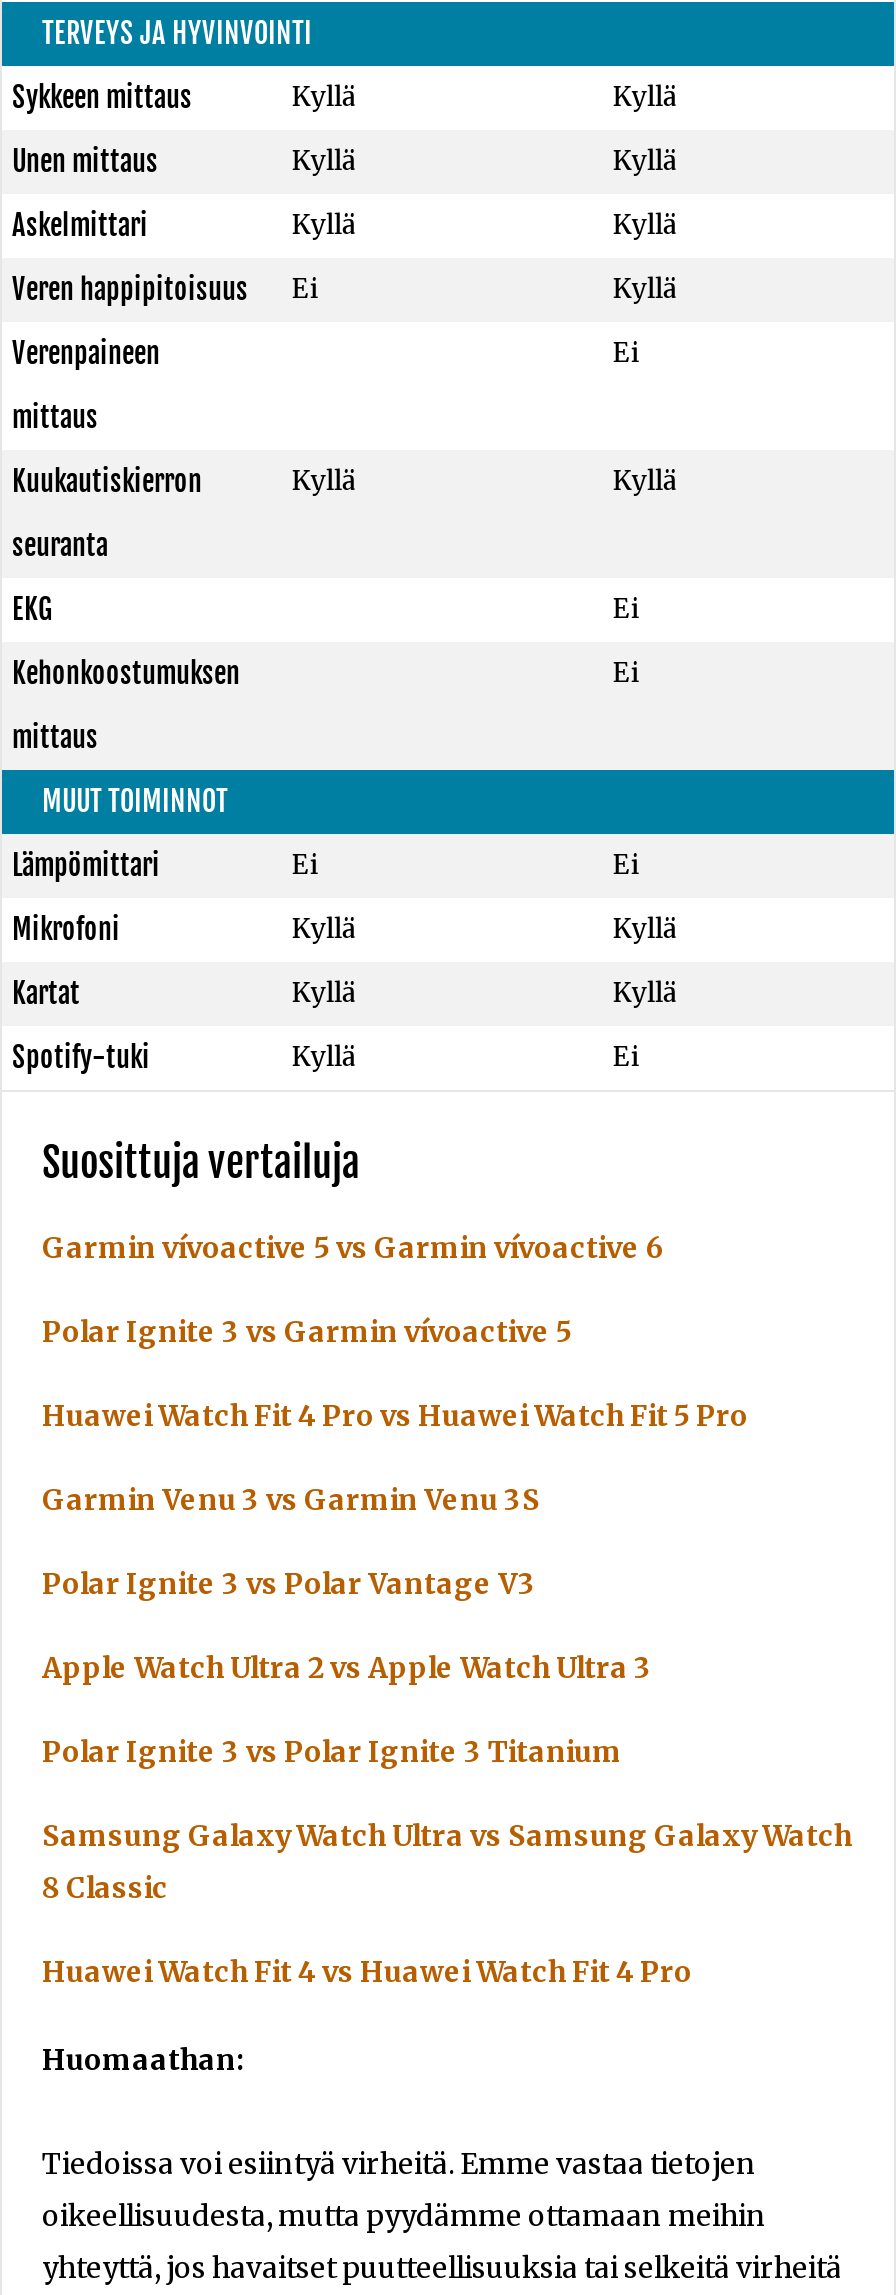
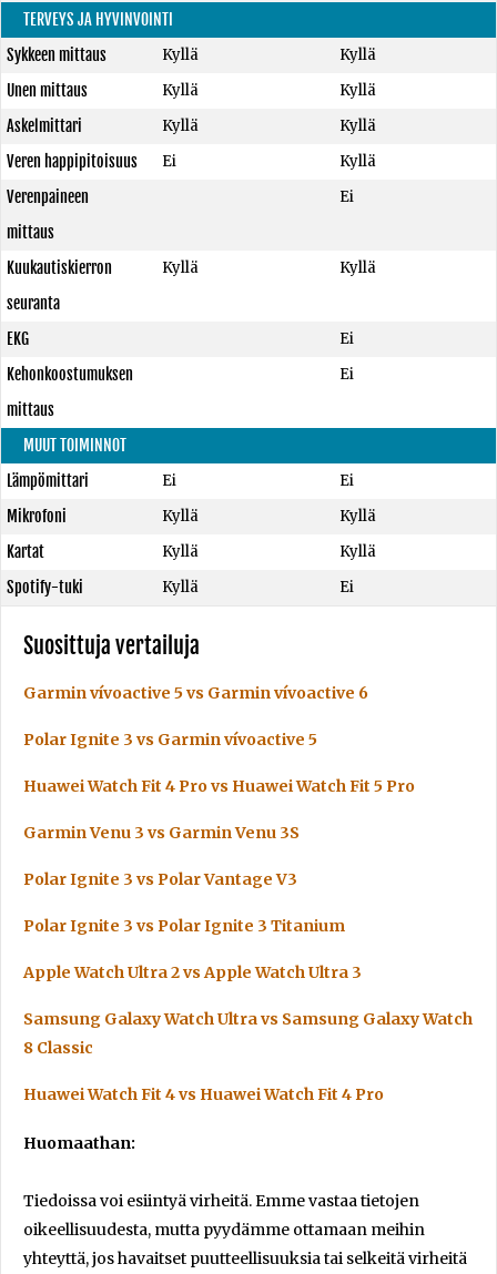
moved [42,1650,652,1686] -> [23,962,362,982]: Apple Watch Ultra 2 vs Apple Watch Ultra 3
moved [42,1734,622,1770] -> [23,916,345,936]: Polar Ignite 3 vs Polar Ignite 3 Titanium

